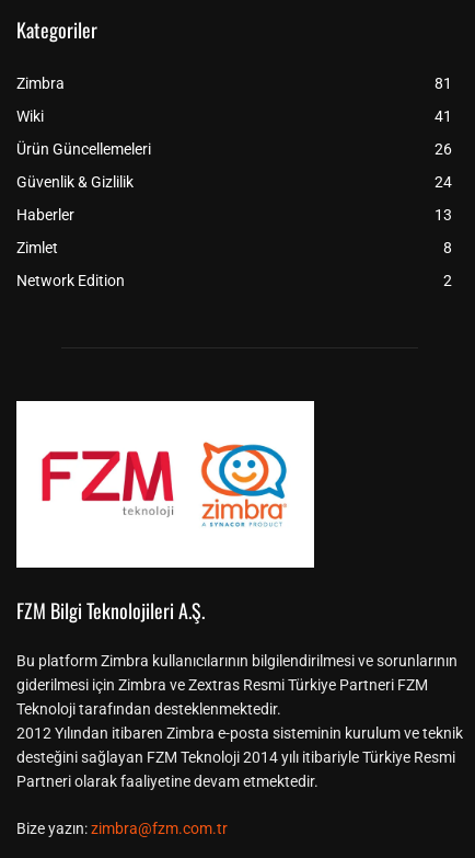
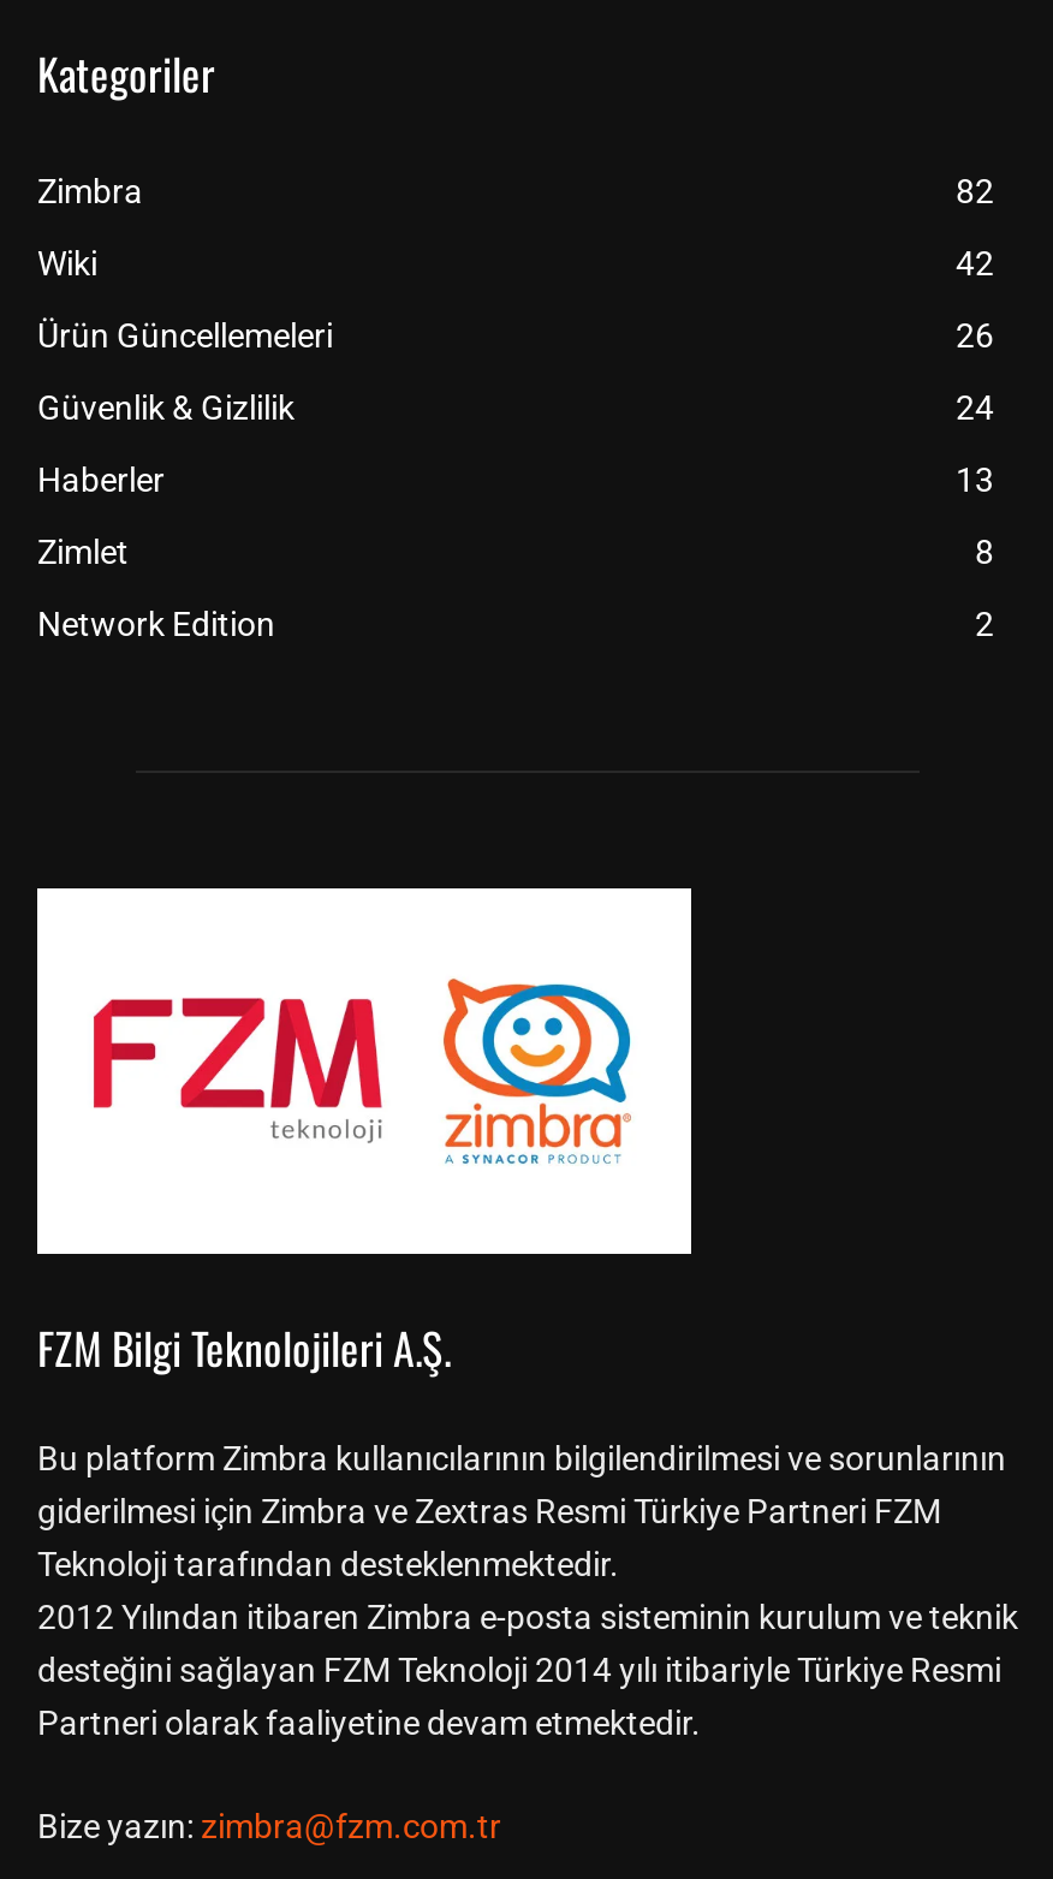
[435,75,452,92] 81 -> [956,172,994,210] 82
[435,107,452,125] 41 -> [956,244,994,283] 42

